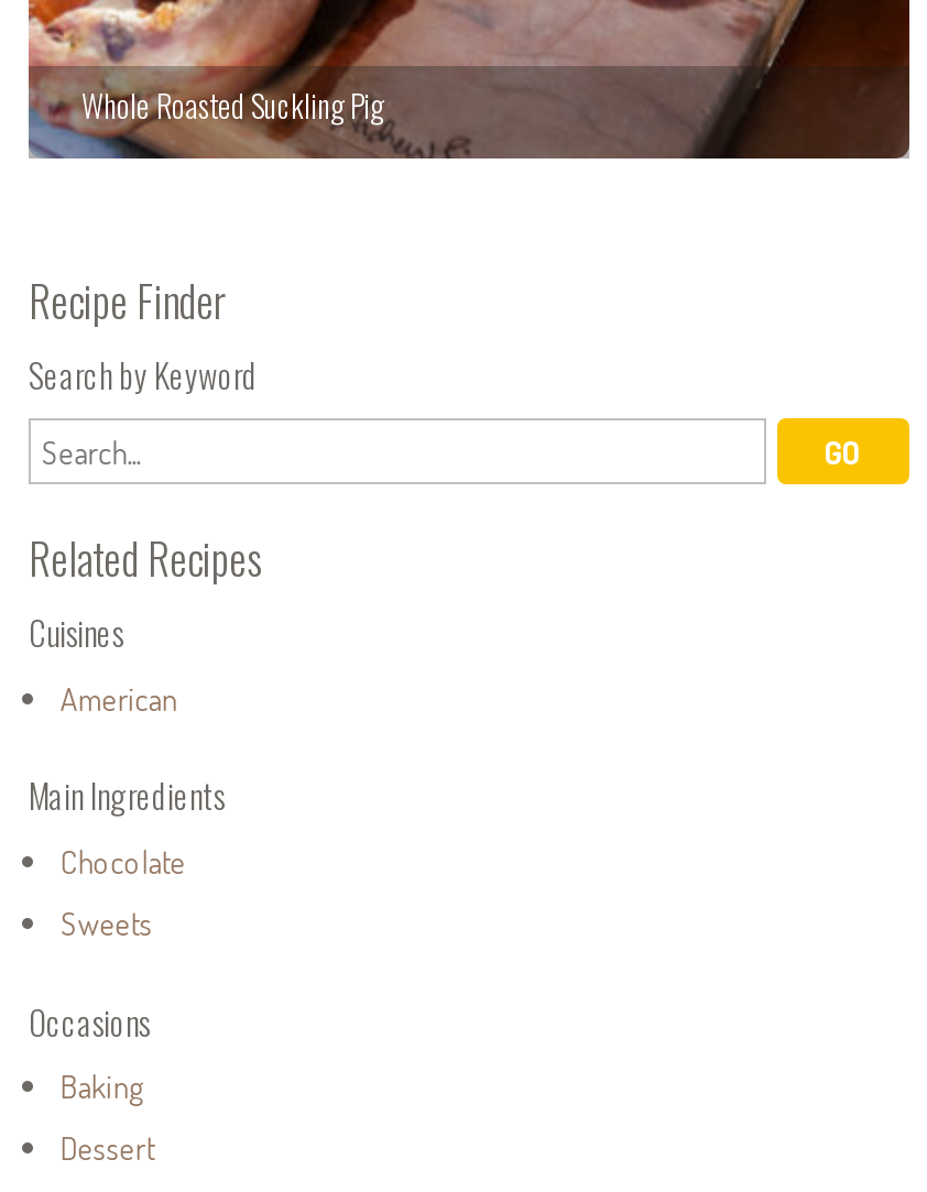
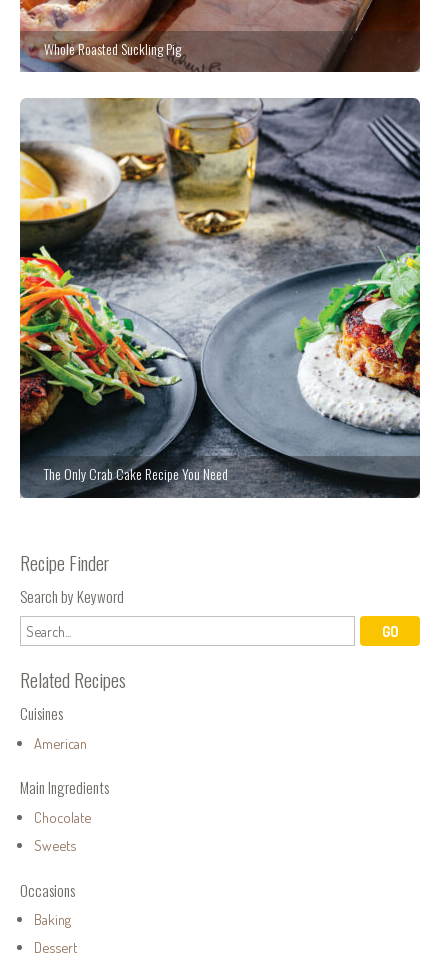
none -> [19,97,421,499] [image] | The Only Crab Cake Recipe You Need

